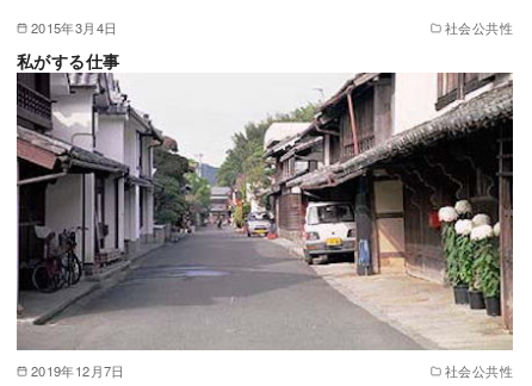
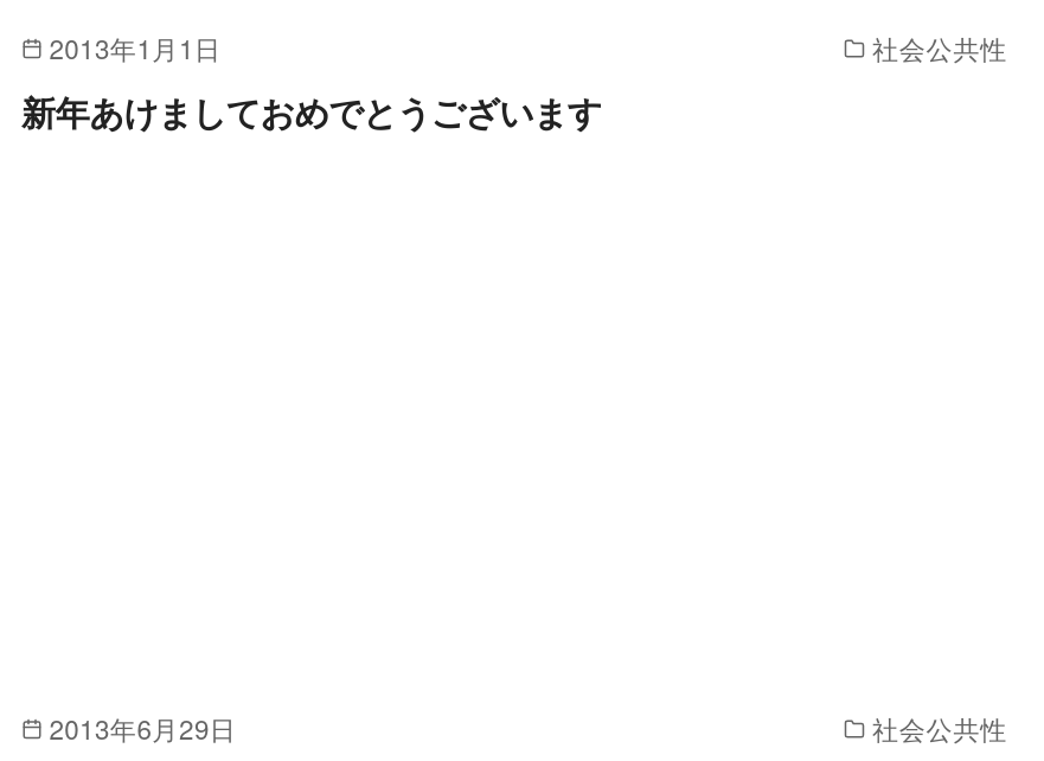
[31,18,117,37] 2015年3月4日 -> [49,29,221,67] 2013年1月1日
[17,48,120,72] 私がする仕事 -> [21,89,602,136] 新年あけましておめでとうございます
[16,71,514,351] [image] -> none
[31,360,125,379] 2019年12月7日 -> [49,710,237,748] 2013年6月29日

